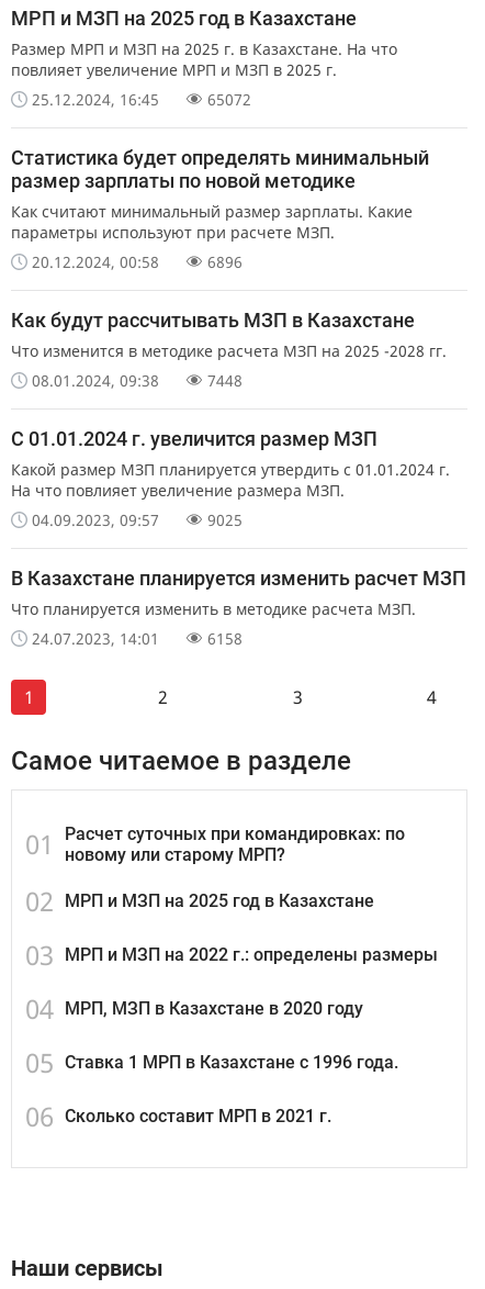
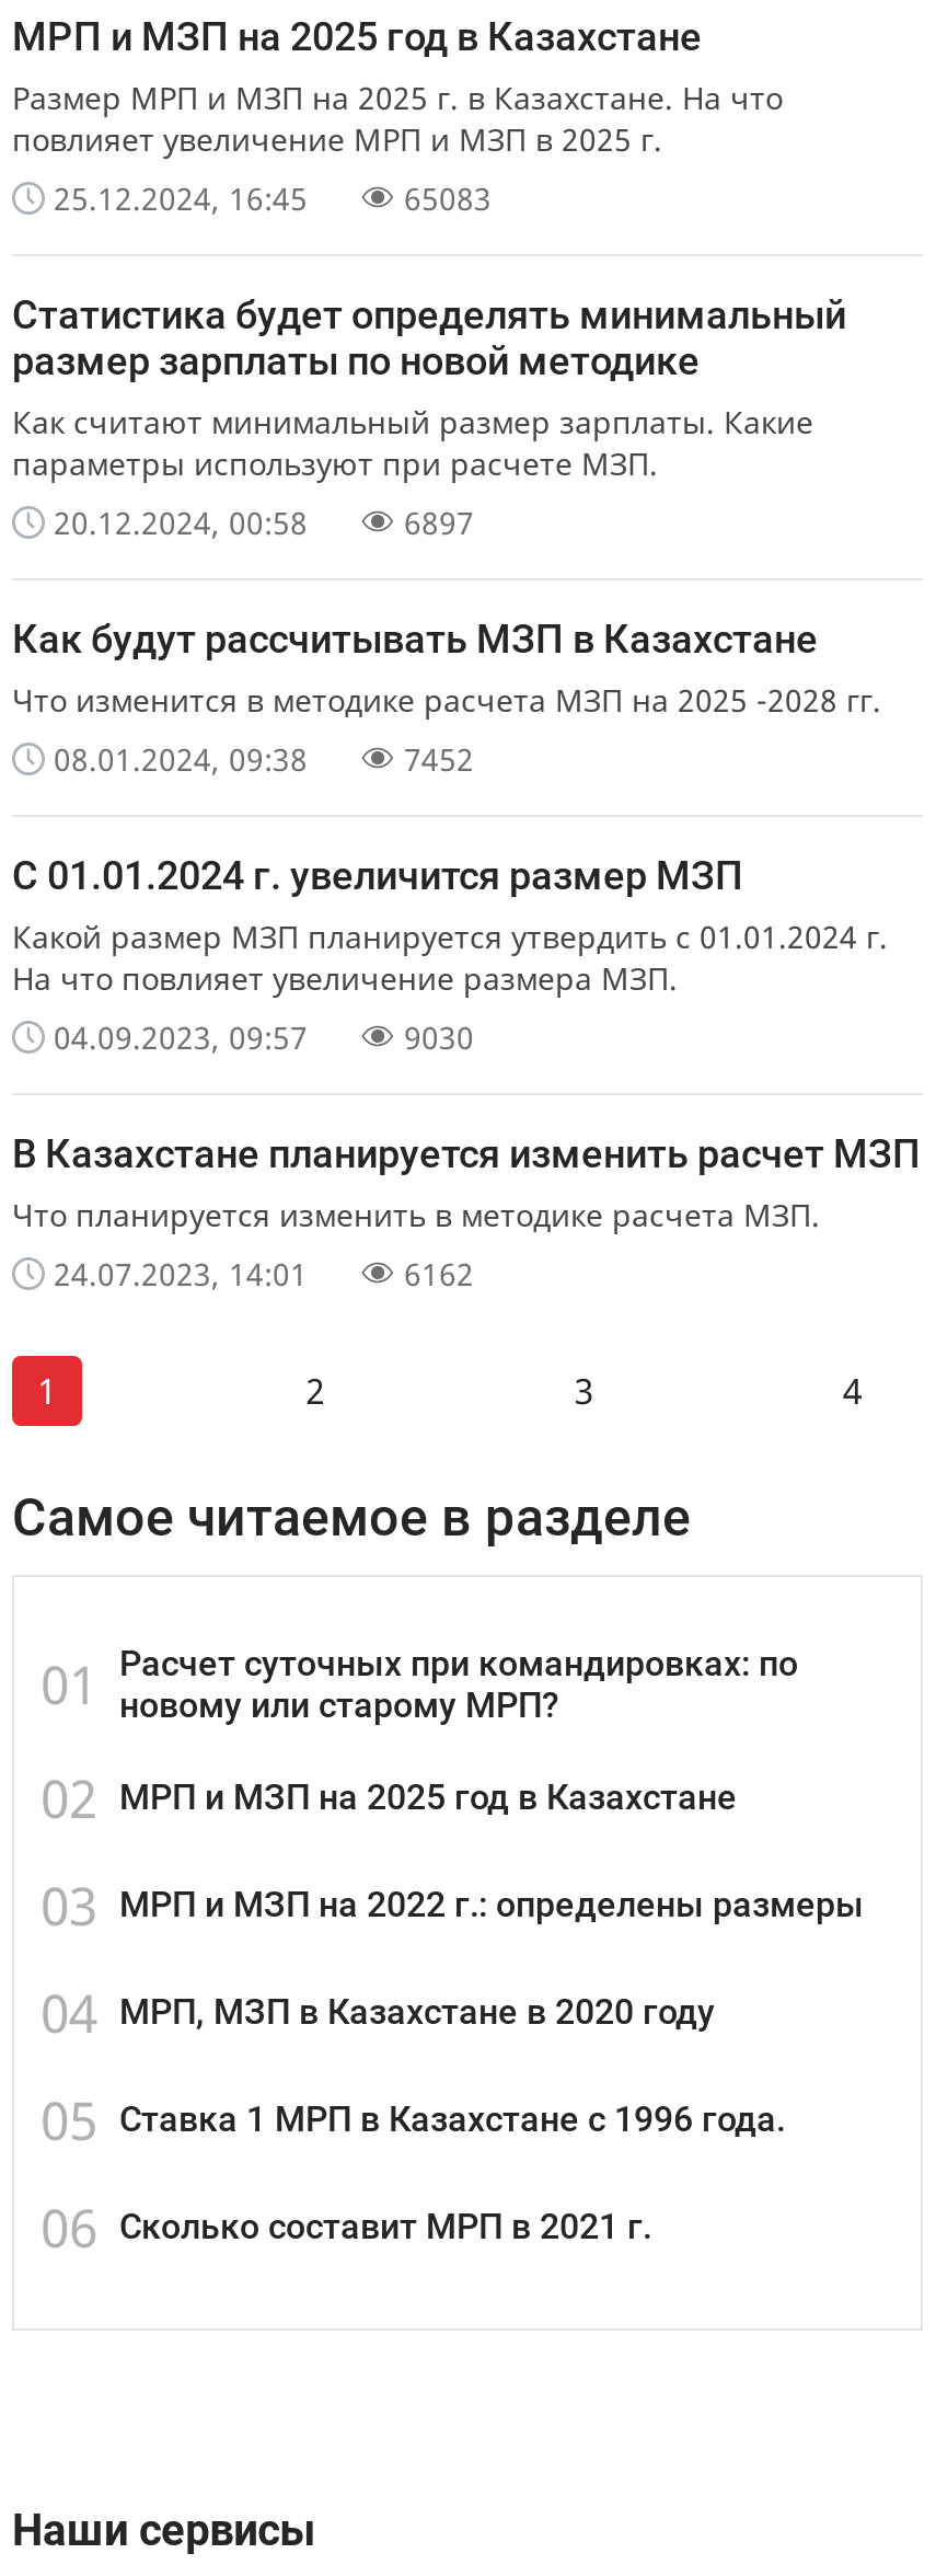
[207,89,251,109] 65072 -> [404,177,492,218] 65083
[207,251,243,272] 6896 -> [404,501,474,543] 6897
[207,370,243,391] 7448 -> [404,738,474,779] 7452
[207,509,243,530] 9025 -> [404,1016,474,1057] 9030
[207,628,243,649] 6158 -> [404,1252,474,1294] 6162

